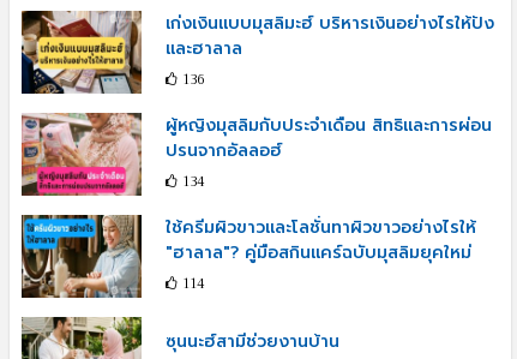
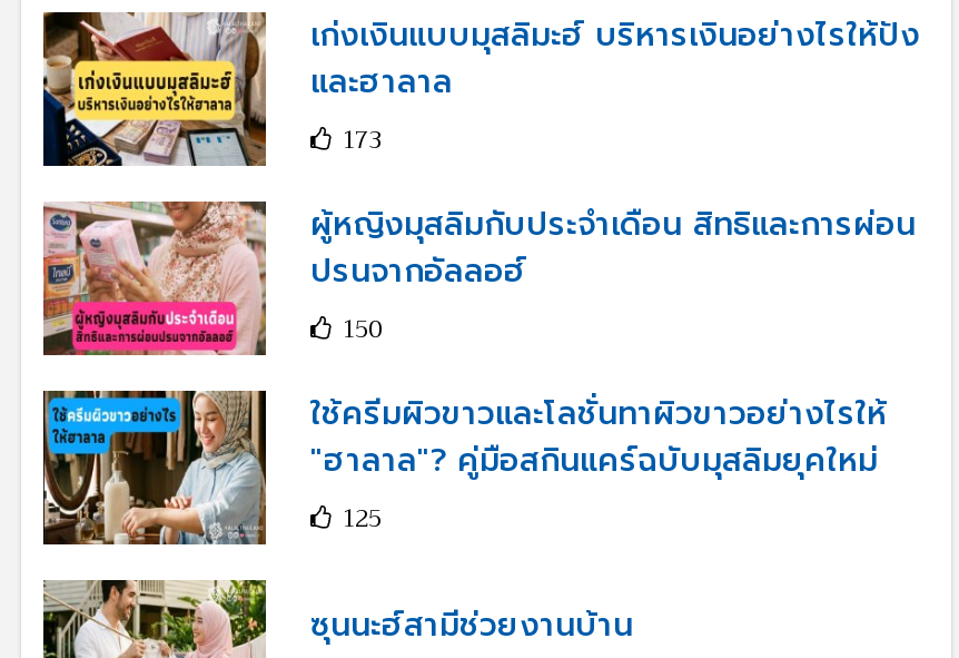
[182,68,204,91] 136 -> [342,119,382,161] 173
[182,170,204,193] 134 -> [342,308,382,350] 150
[182,272,204,295] 114 -> [342,497,382,540] 125

